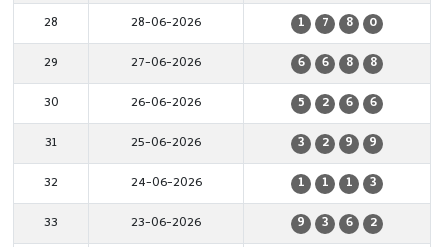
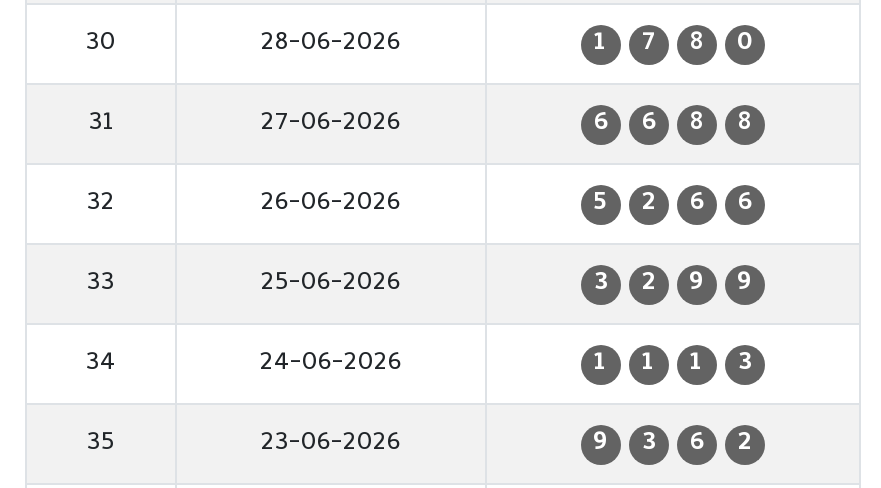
[44,12,58,35] 28 -> [86,21,116,67] 30
[44,52,58,75] 29 -> [89,101,113,147] 31
[43,92,58,115] 30 -> [87,181,115,227] 32
[45,132,57,155] 31 -> [87,261,115,307] 33
[44,172,58,195] 32 -> [86,341,116,387] 34
[44,212,58,235] 33 -> [87,421,115,467] 35

